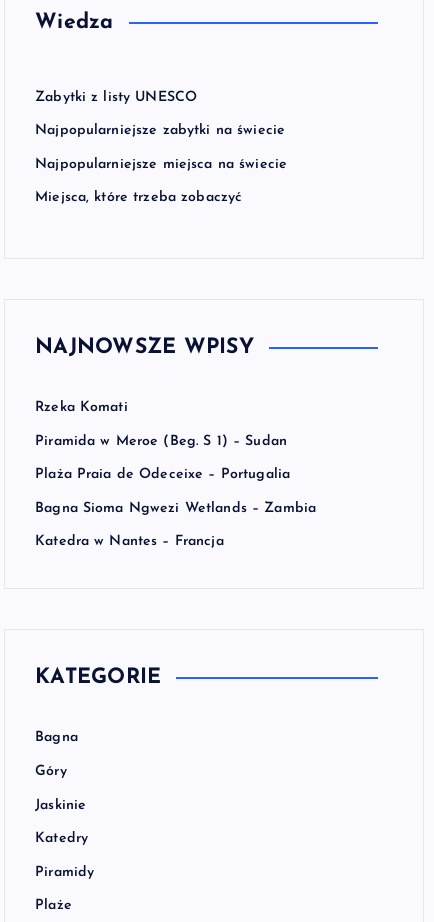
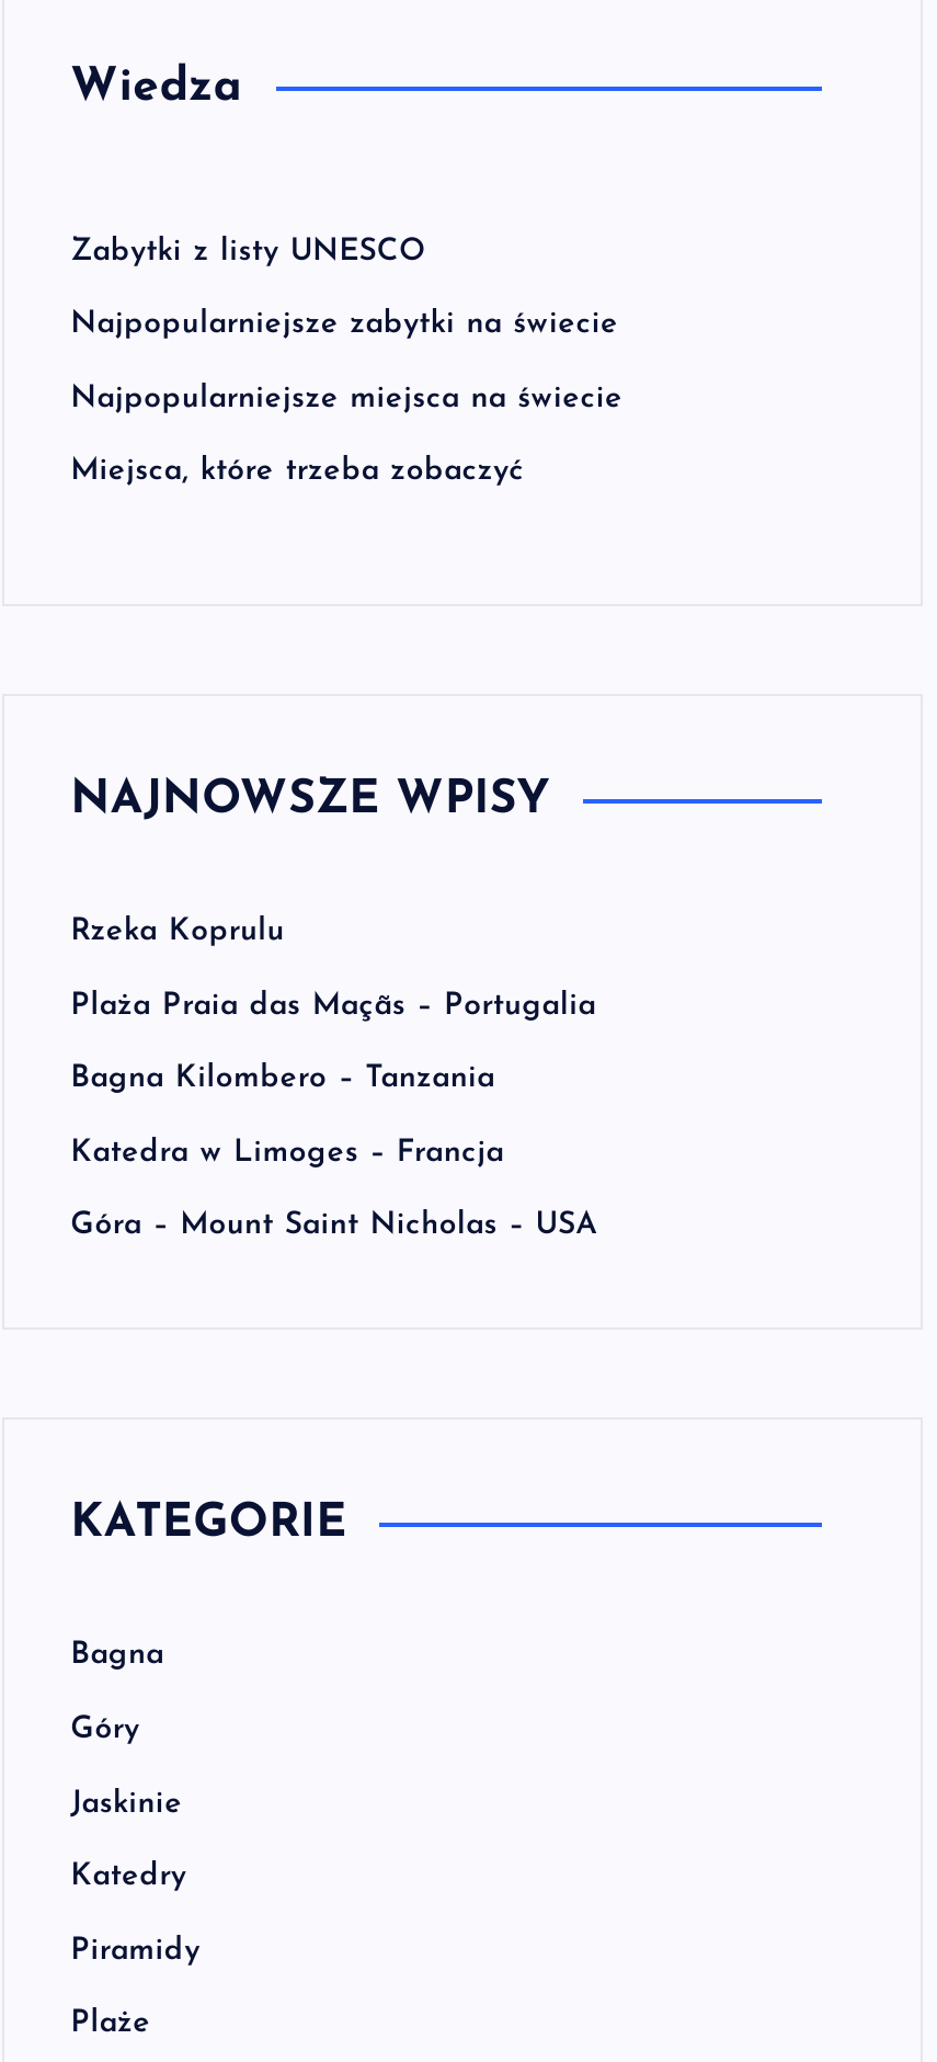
[35,400,128,415] Rzeka Komati -> [70,916,285,949] Rzeka Koprulu
[35,434,287,449] Piramida w Meroe (Beg. S 1) – Sudan -> [70,989,596,1022] Plaża Praia das Maçãs – Portugalia
[35,467,290,482] Plaża Praia de Odeceixe – Portugalia -> [70,1063,495,1096] Bagna Kilombero – Tanzania
[35,501,316,516] Bagna Sioma Ngwezi Wetlands – Zambia -> [70,1137,504,1169] Katedra w Limoges – Francja
[35,534,224,549] Katedra w Nantes – Francja -> [70,1210,598,1243] Góra – Mount Saint Nicholas – USA

